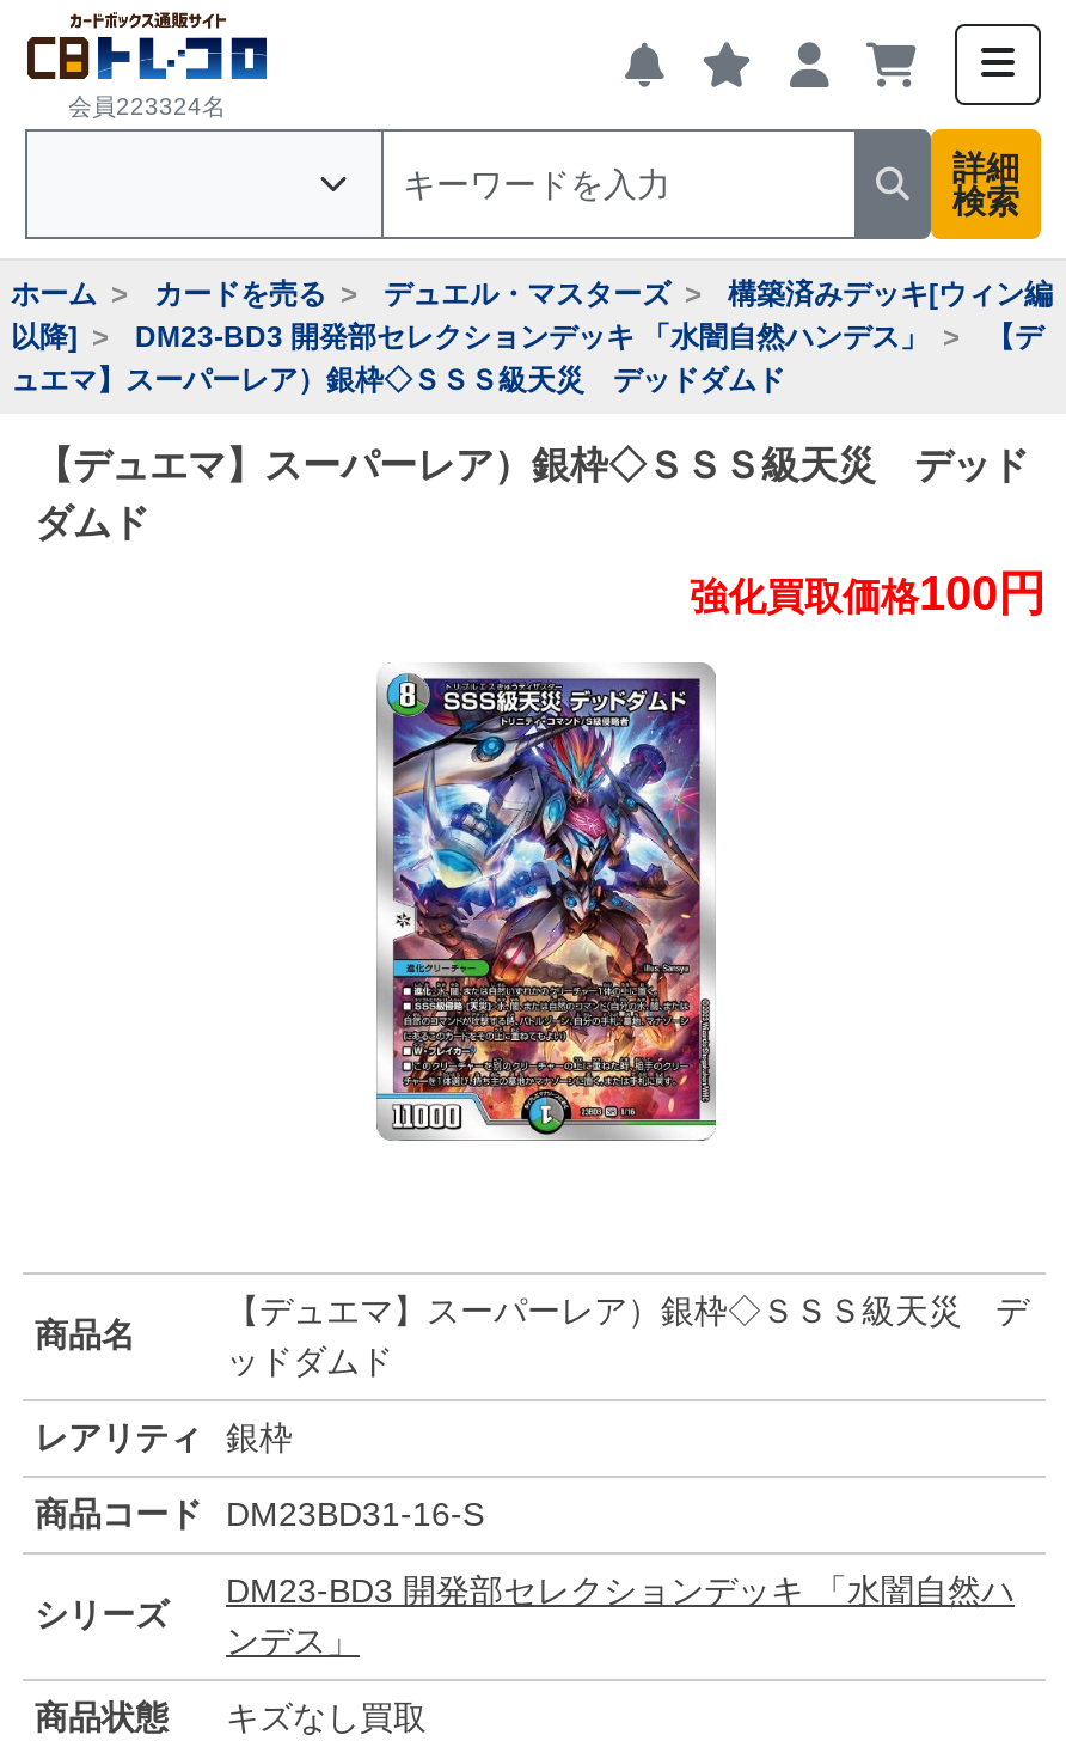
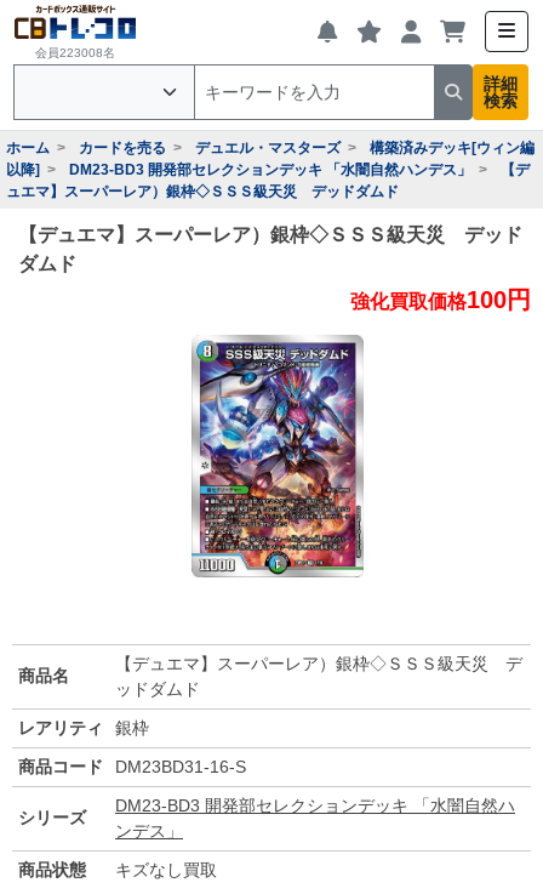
[68,94,226,120] 会員223324名 -> [35,46,115,60] 会員223008名

